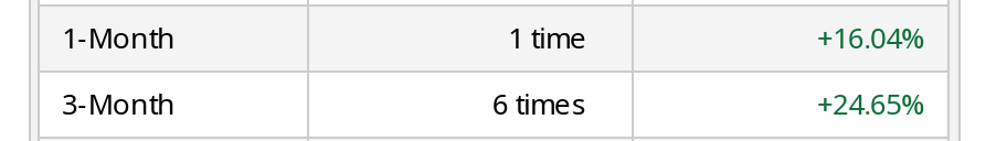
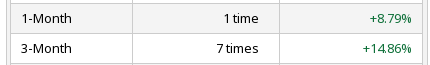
[817,17,925,57] +16.04% -> [370,9,412,27] +8.79%
[493,83,588,123] 6 times -> [216,39,259,57] 7 times
[817,83,925,123] +24.65% -> [363,39,412,57] +14.86%

